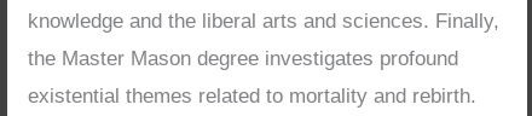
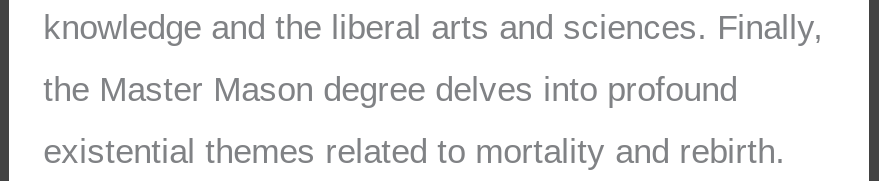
[28,47,458,70] the Master Mason degree investigates profound -> [43,71,737,109] the Master Mason degree delves into profound

